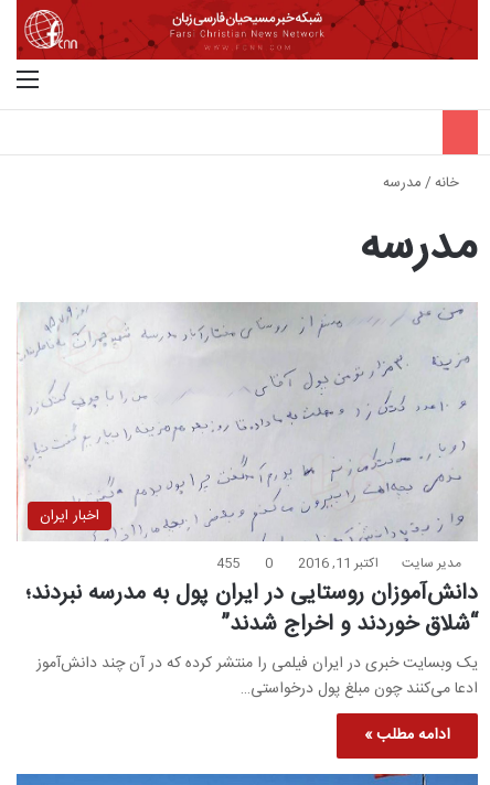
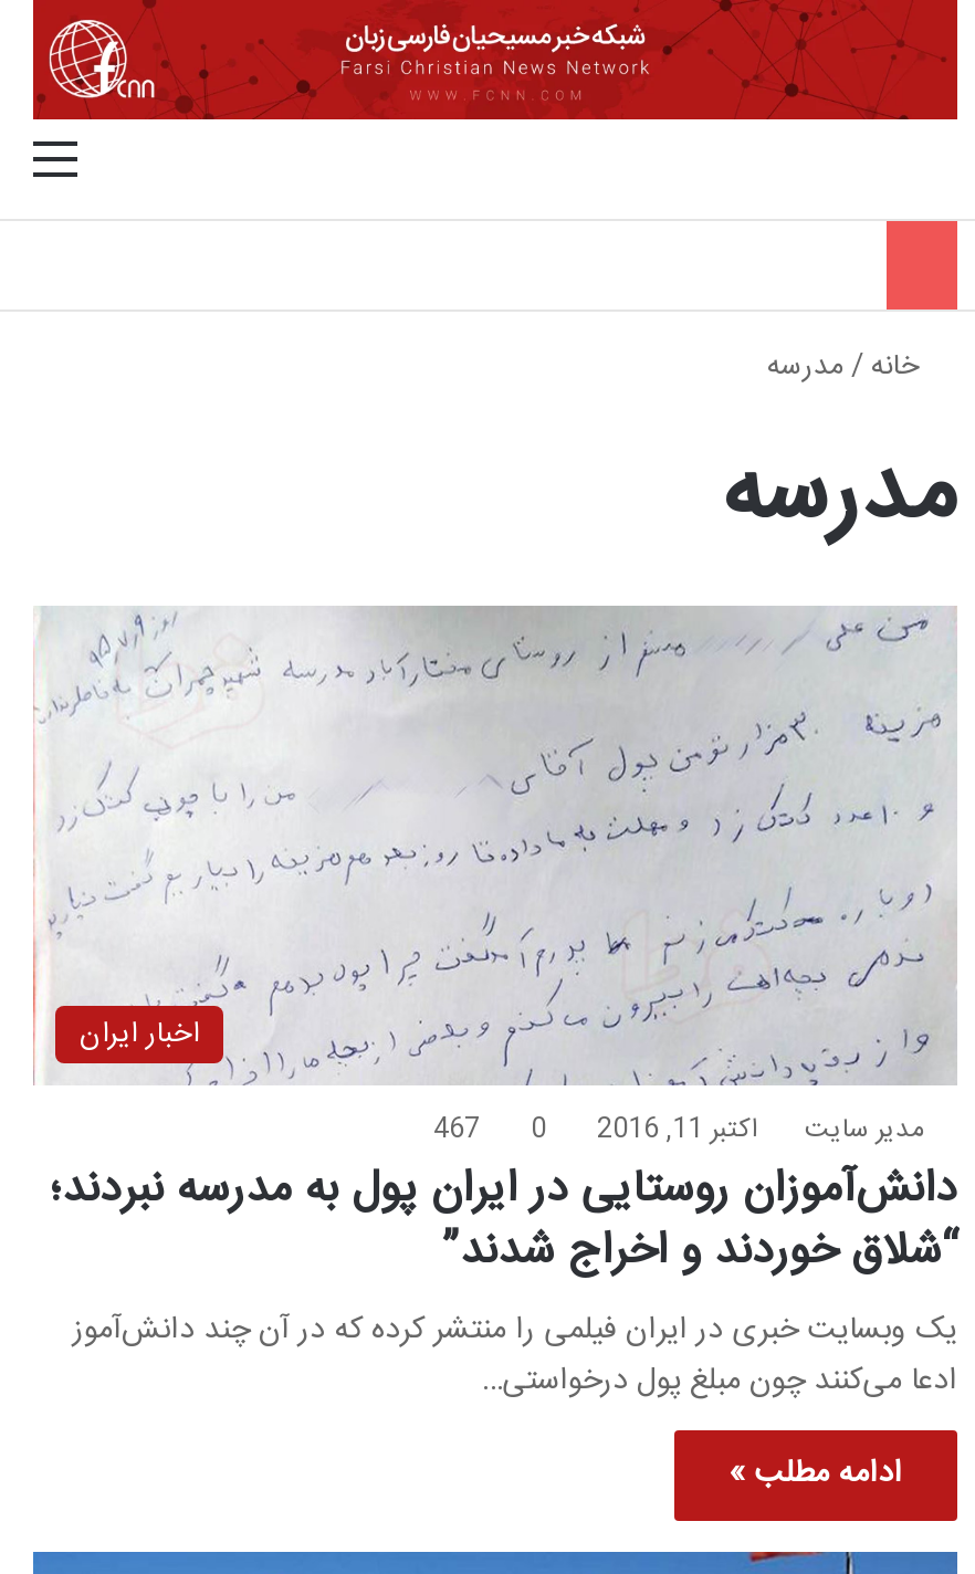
[216,552,273,574] 455 0 -> [433,1107,546,1151] 467 0

